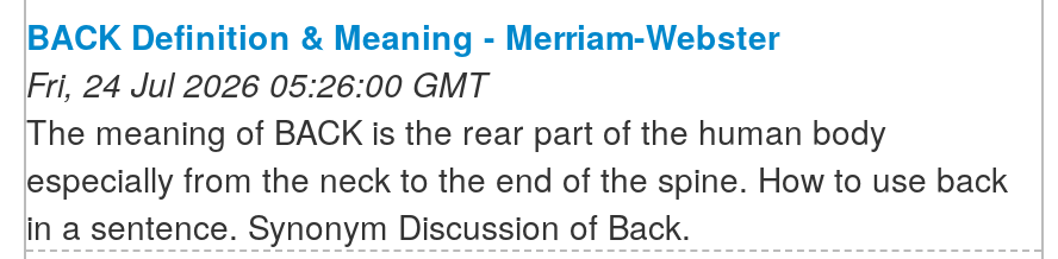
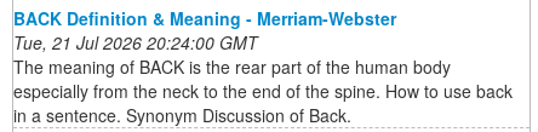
[26,60,488,107] Fri, 24 Jul 2026 05:26:00 GMT -> [13,31,258,55] Tue, 21 Jul 2026 20:24:00 GMT

